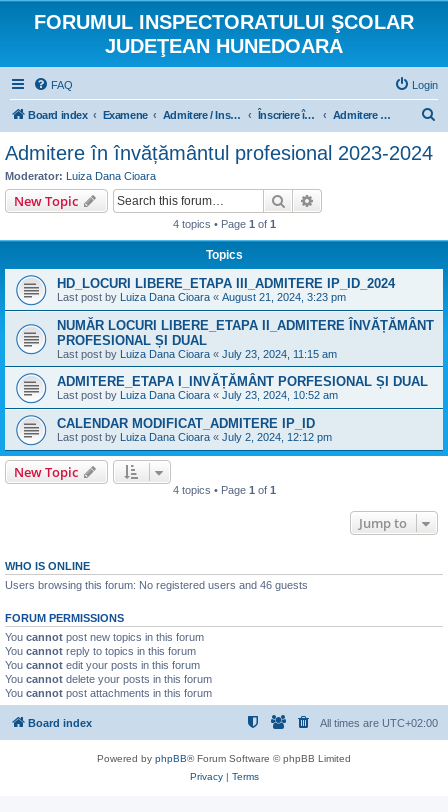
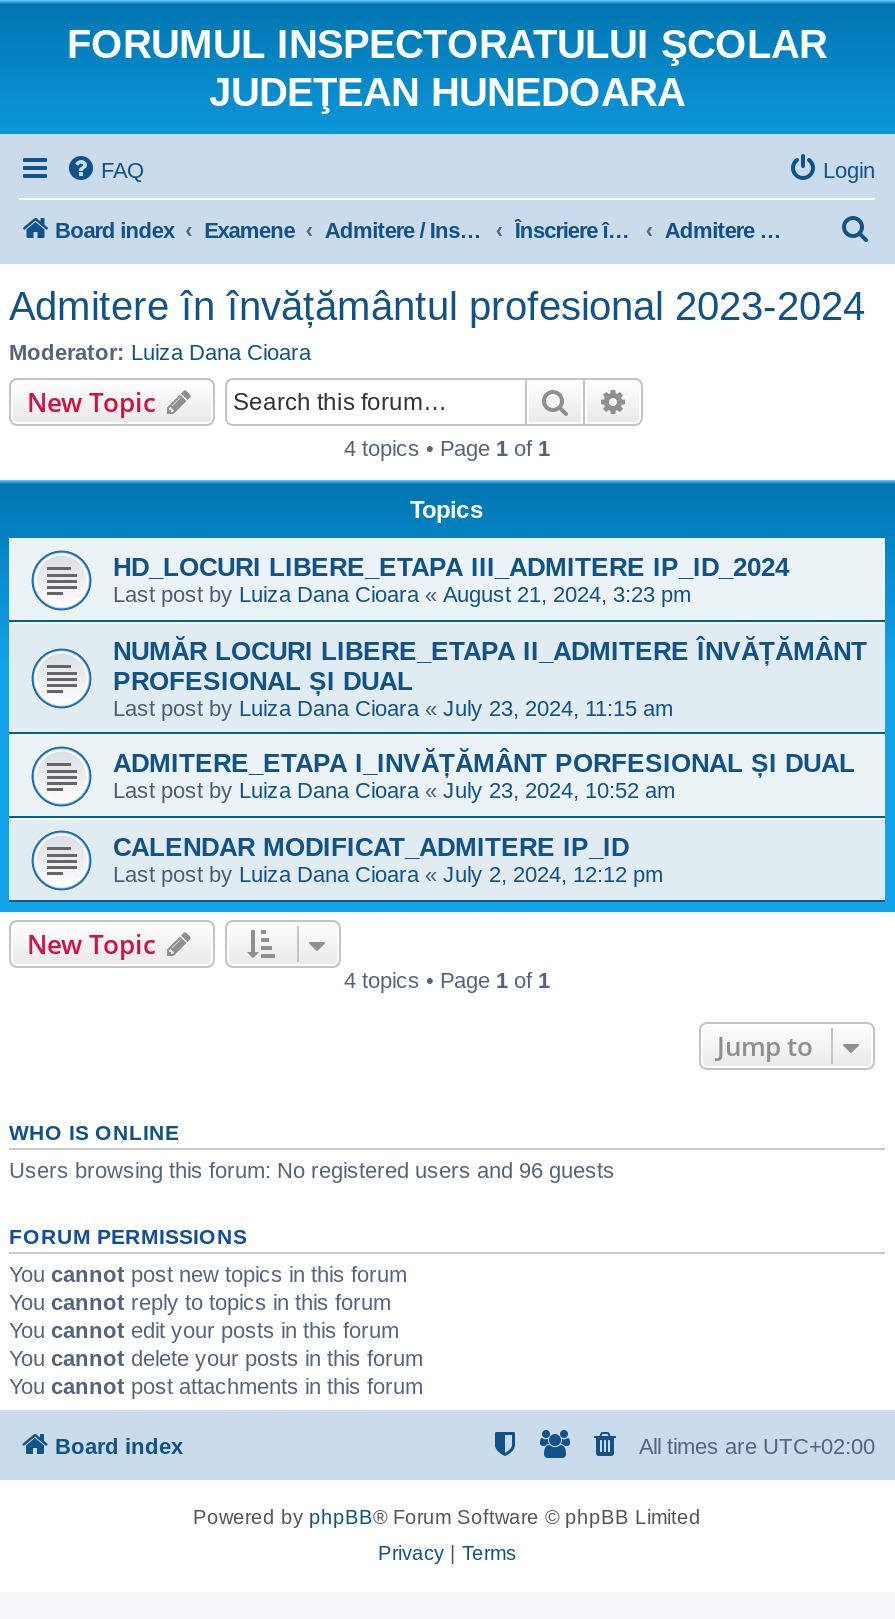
[5,578,308,590] Users browsing this forum: No registered users and 46 guests -> [9,1157,615,1181] Users browsing this forum: No registered users and 96 guests

